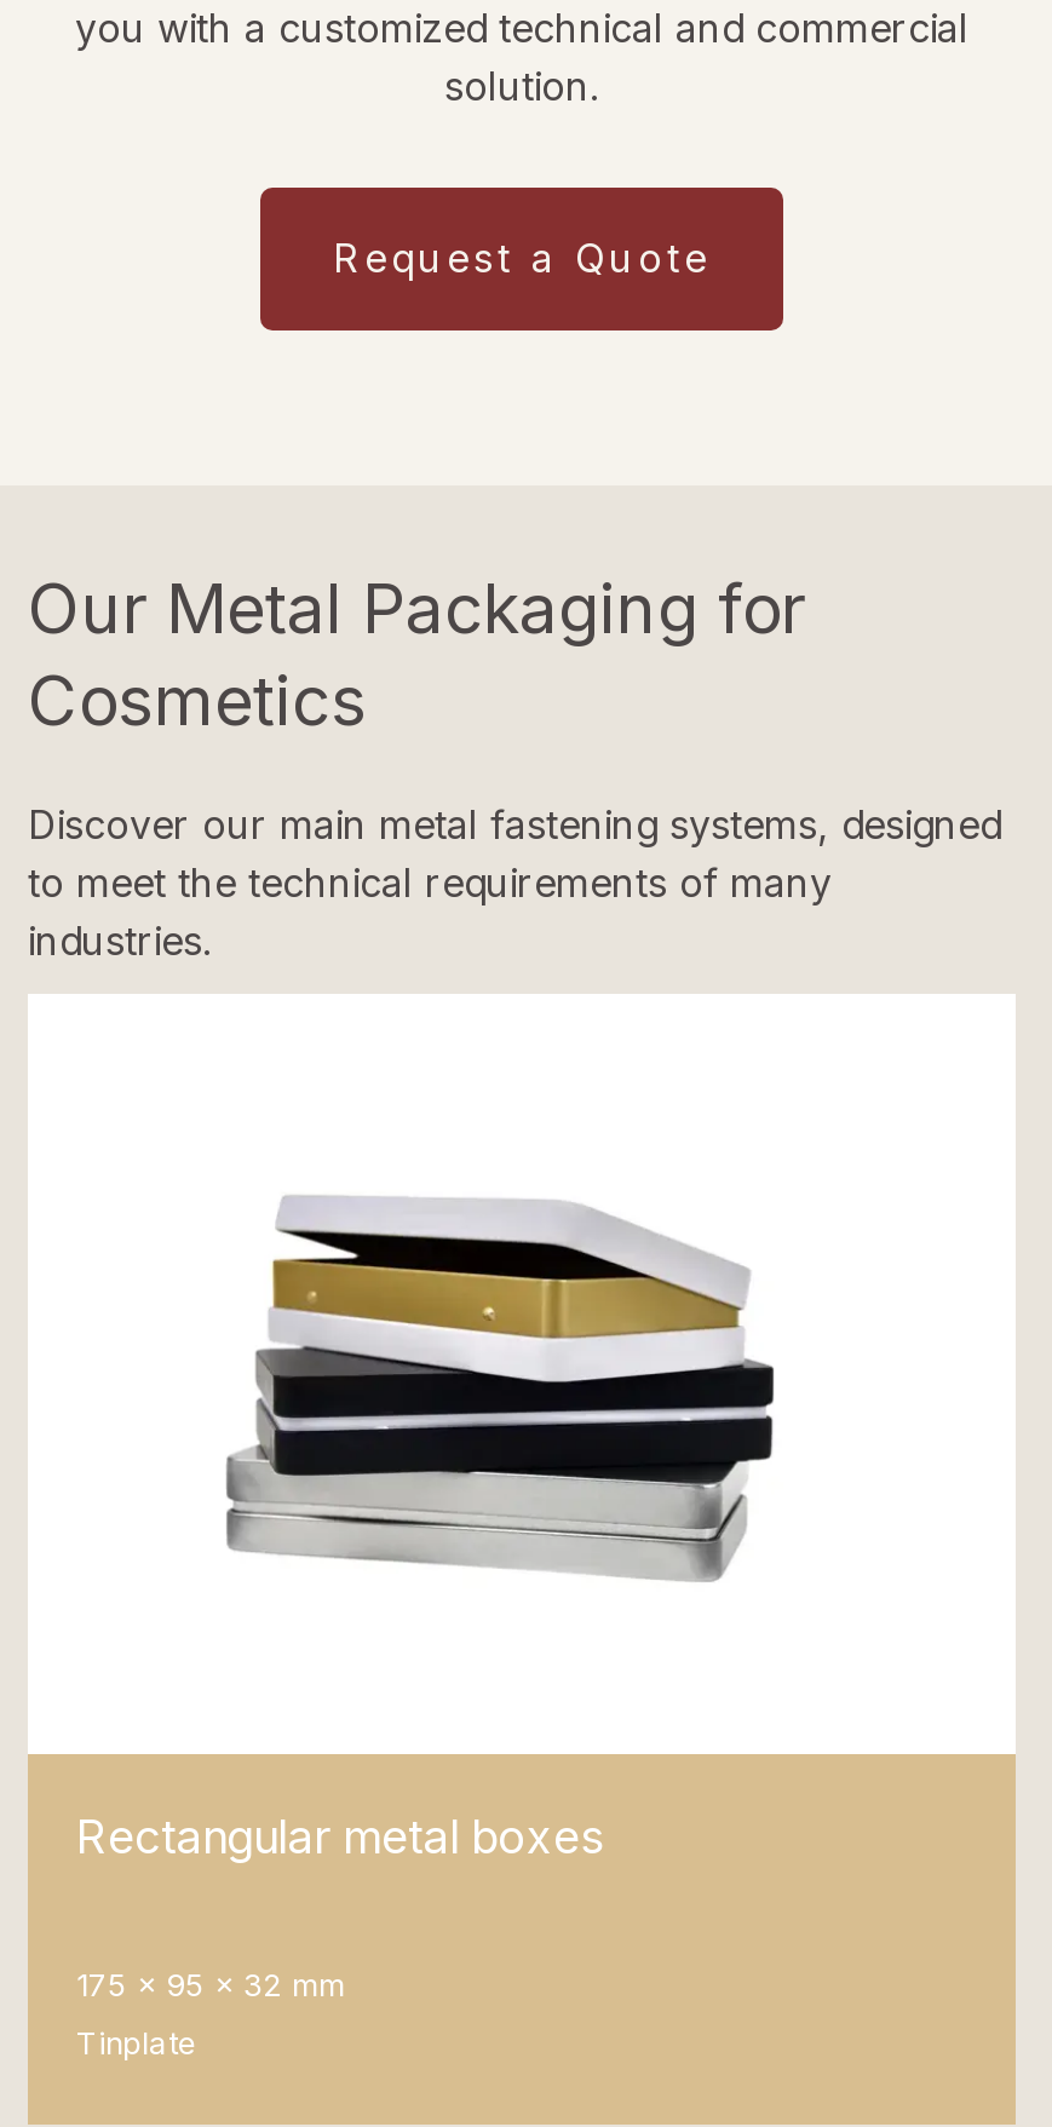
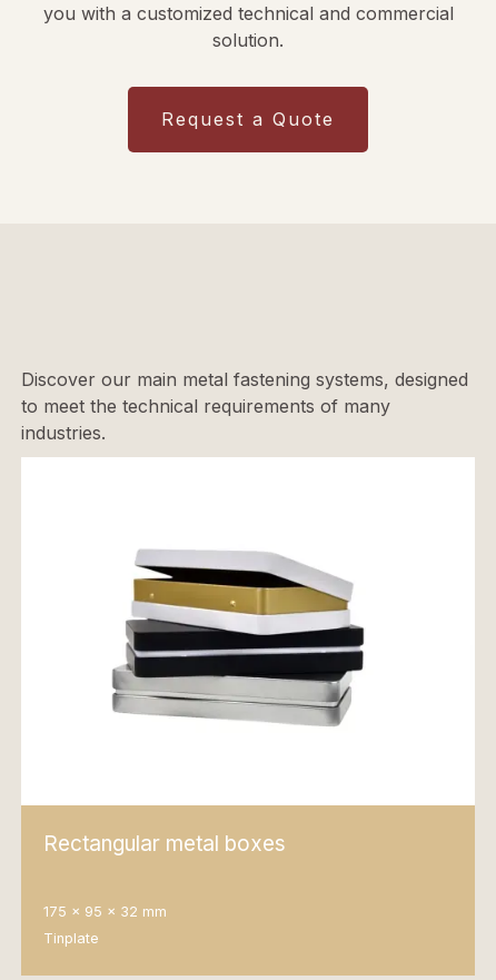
[28,569,805,743] Our Metal Packaging for | Cosmetics -> none

